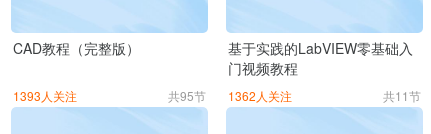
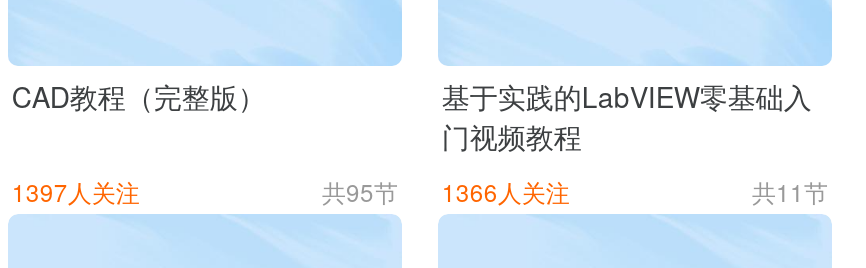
[13,87,77,104] 1393人关注 -> [12,173,140,207] 1397人关注
[168,87,292,104] 共95节 1362人关注 -> [322,173,570,207] 共95节 1366人关注

